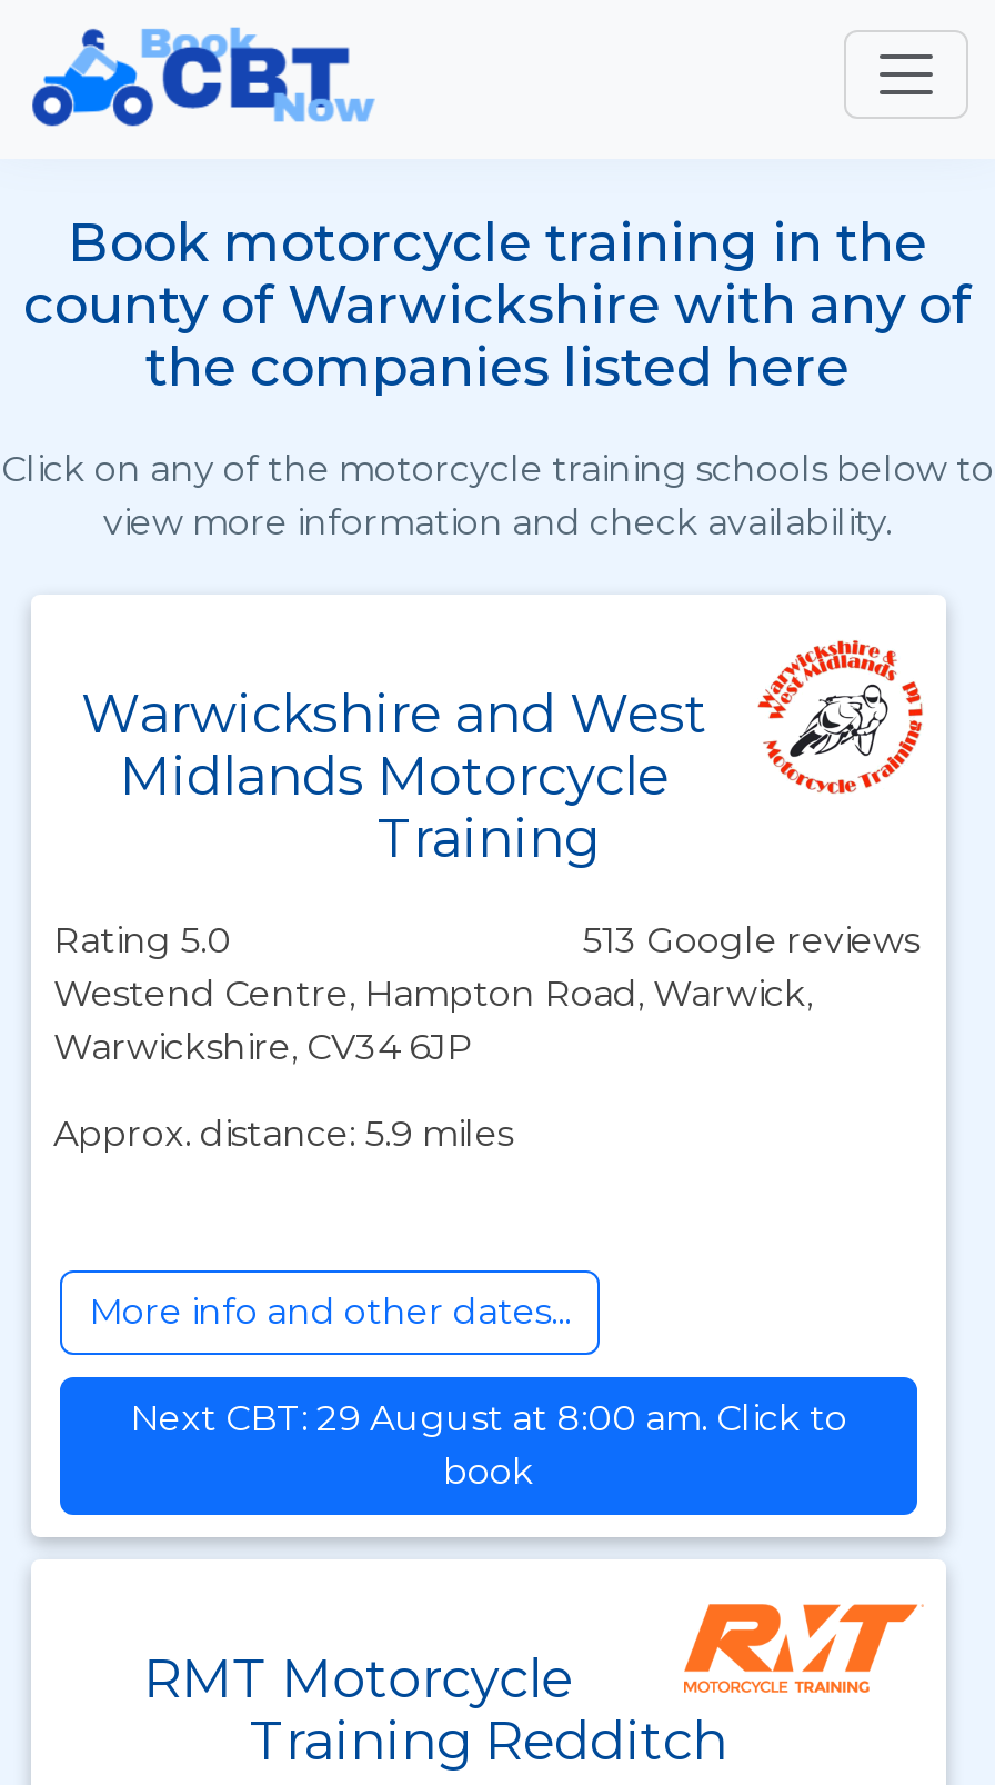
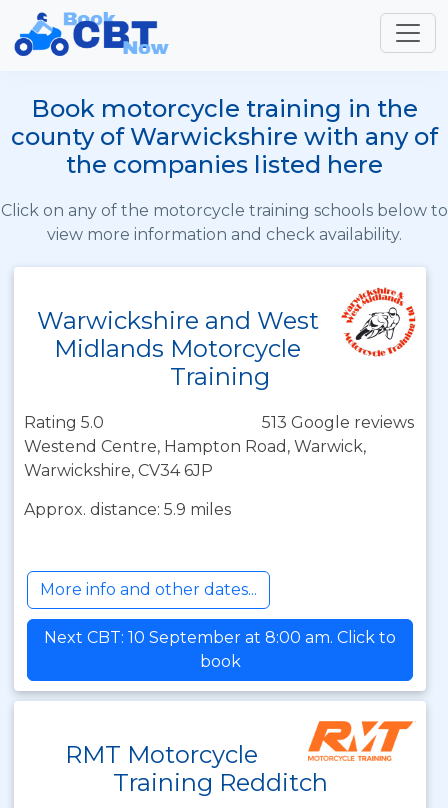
[130,1397,847,1439] Next CBT: 29 August at 8:00 am. Click to -> [44,628,396,647] Next CBT: 10 September at 8:00 am. Click to

